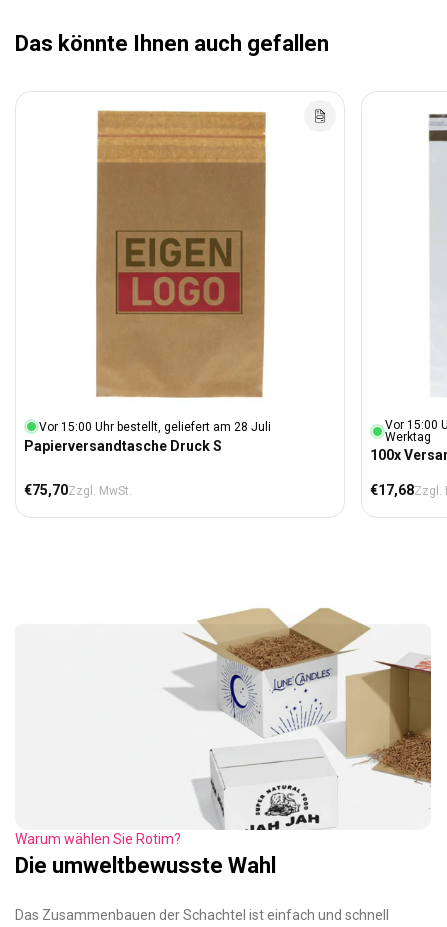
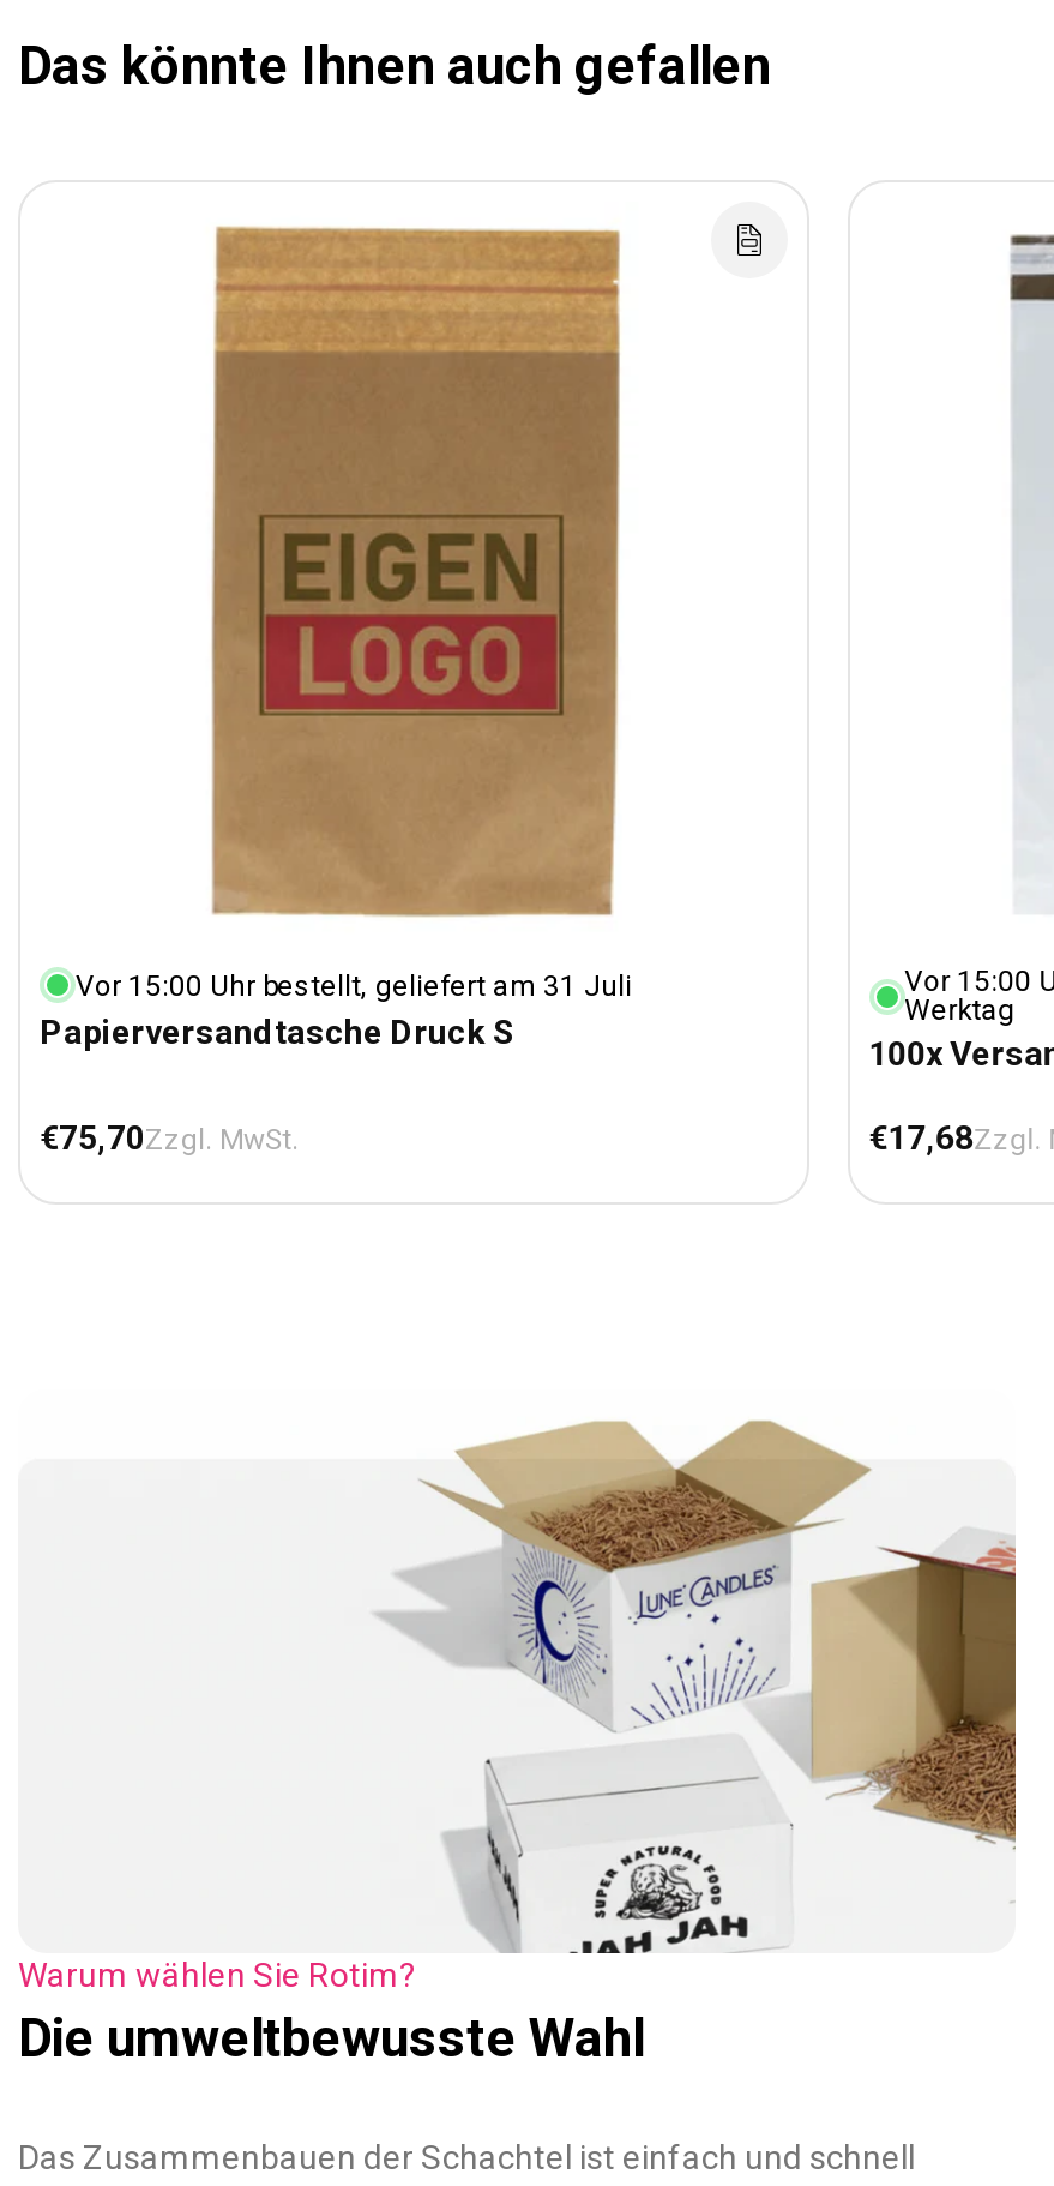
[39,420,271,434] Vor 15:00 Uhr bestellt, geliefert am 28 Juli -> [76,969,632,1003] Vor 15:00 Uhr bestellt, geliefert am 31 Juli

